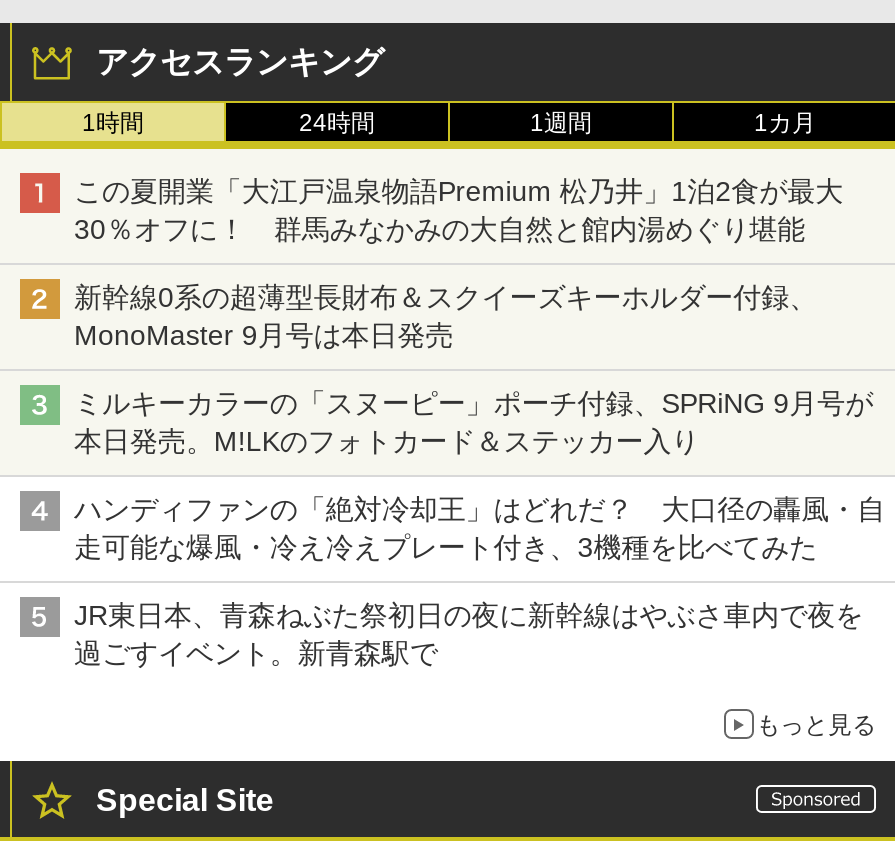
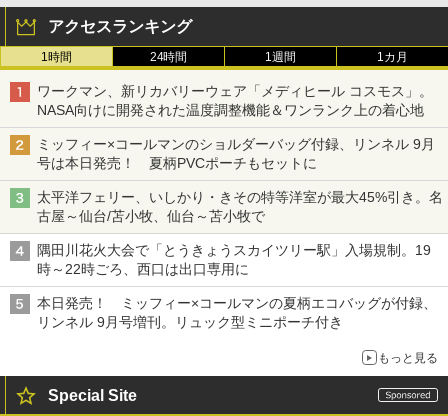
[74,174,843,244] この夏開業「大江戸温泉物語Premium 松乃井」1泊2食が最大 | 30％オフに！ 群馬みなかみの大自然と館内湯めぐり堪能 -> [37,83,433,118] ワークマン、新リカバリーウェア「メディヒール コスモス」。 | NASA向けに開発された温度調整機能＆ワンランク上の着心地
[74,280,817,350] 新幹線0系の超薄型長財布＆スクイーズキーホルダー付録、 | MonoMaster 9月号は本日発売 -> [37,136,435,171] ミッフィー×コールマンのショルダーバッグ付録、リンネル 9月 | 号は本日発売！ 夏柄PVCポーチもセットに
[74,386,873,456] ミルキーカラーの「スヌーピー」ポーチ付録、SPRiNG 9月号が | 本日発売。M!LKのフォトカード＆ステッカー入り -> [37,189,443,224] 太平洋フェリー、いしかり・きその特等洋室が最大45%引き。名 | 古屋～仙台/苫小牧、仙台～苫小牧で
[74,492,885,562] ハンディファンの「絶対冷却王」はどれだ？ 大口径の轟風・自 | 走可能な爆風・冷え冷えプレート付き、3機種を比べてみた -> [37,242,431,277] 隅田川花火大会で「とうきょうスカイツリー駅」入場規制。19 | 時～22時ごろ、西口は出口専用に
[74,598,863,668] JR東日本、青森ねぶた祭初日の夜に新幹線はやぶさ車内で夜を | 過ごすイベント。新青森駅で -> [37,295,437,330] 本日発売！ ミッフィー×コールマンの夏柄エコバッグが付録、 | リンネル 9月号増刊。リュック型ミニポーチ付き

